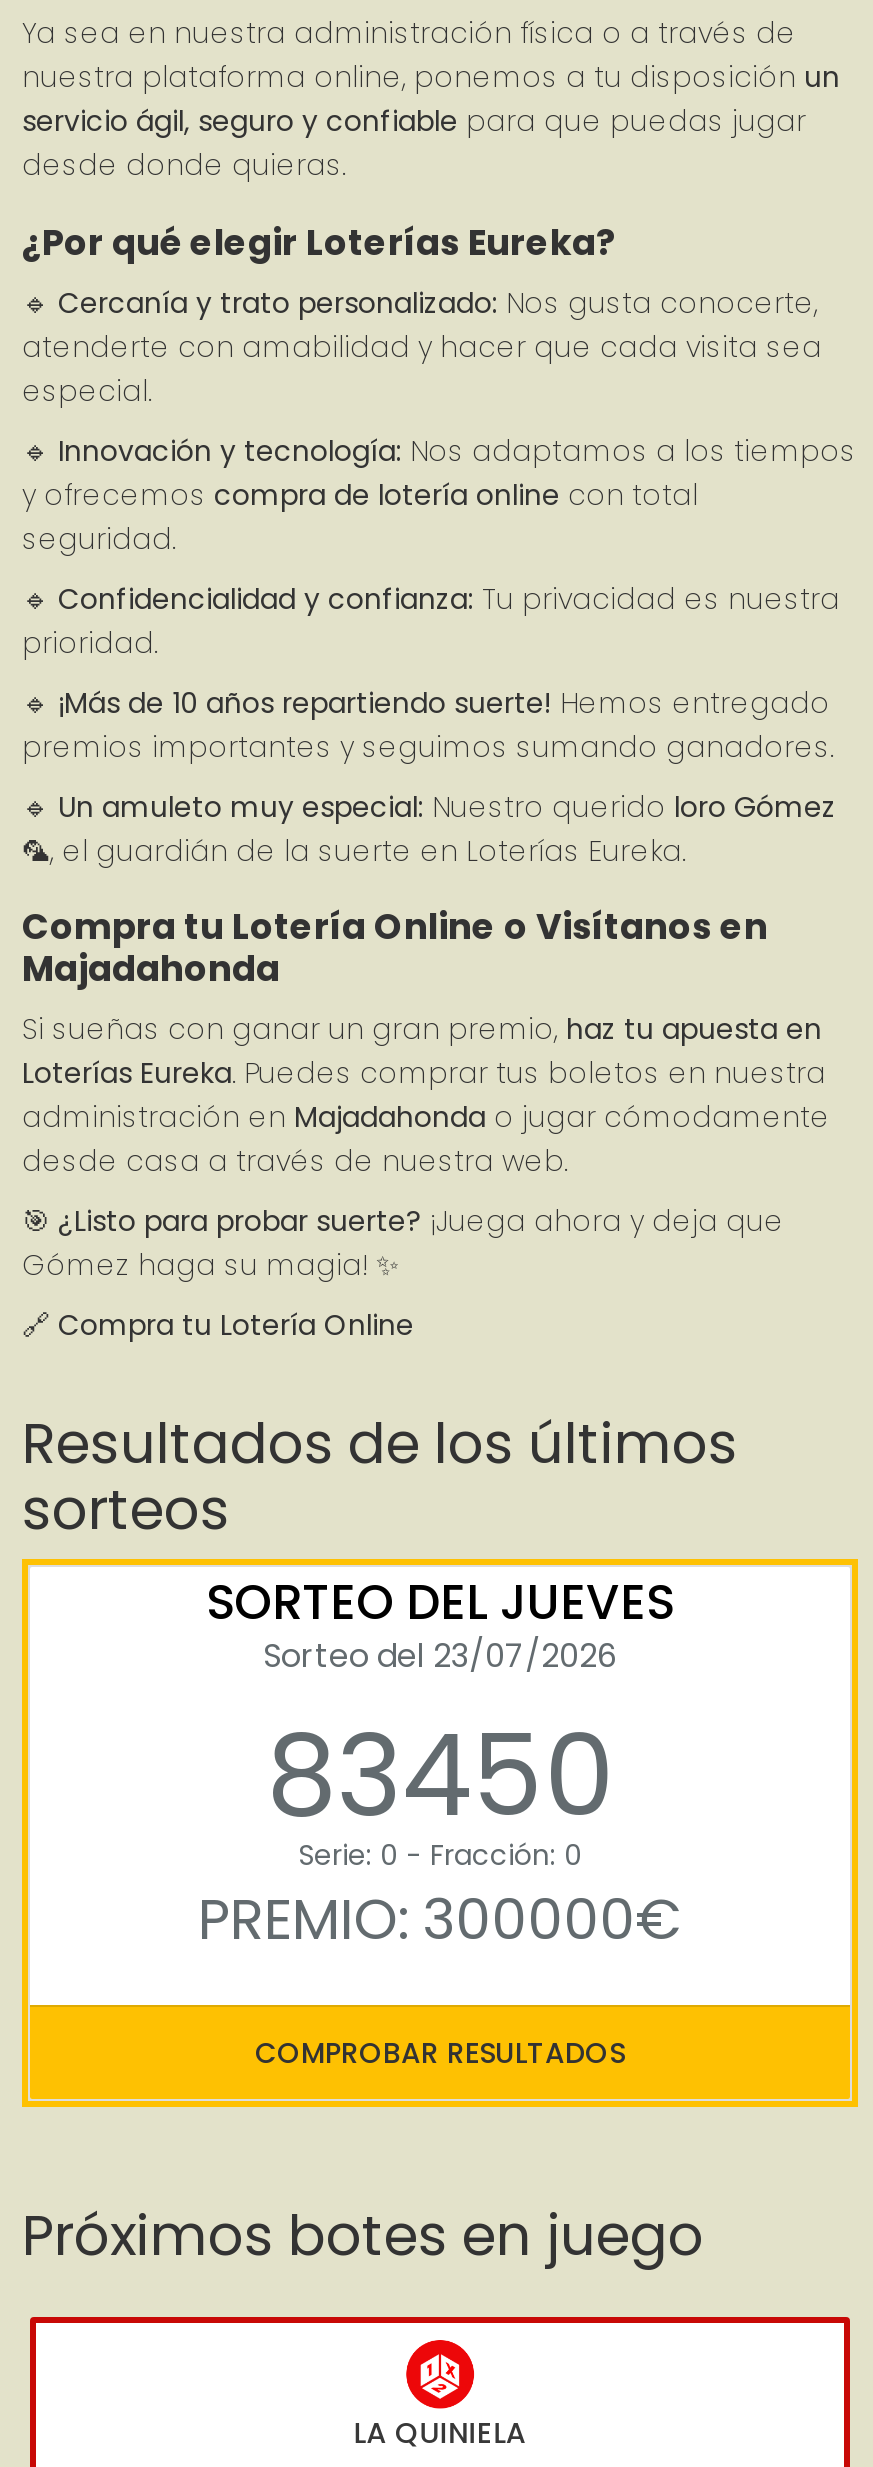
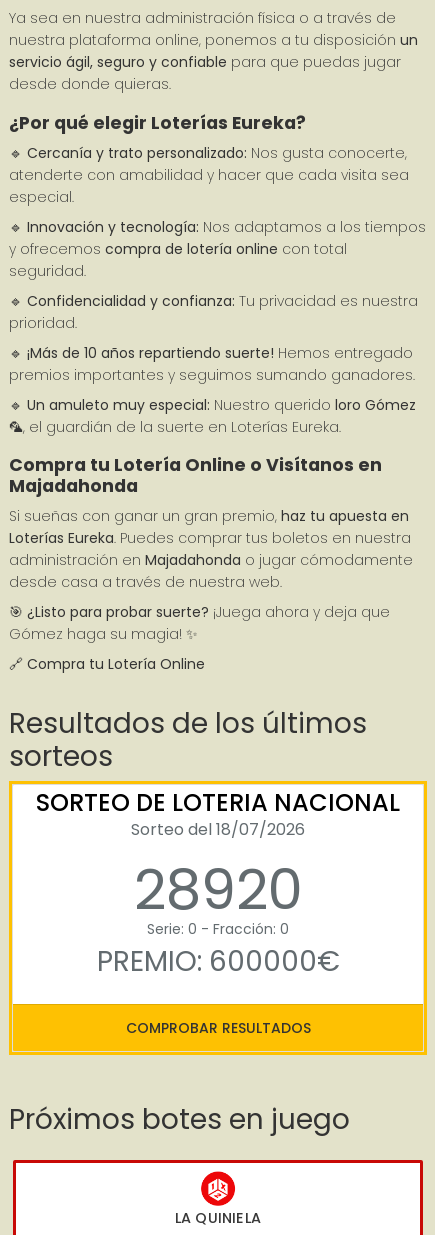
[206,1569,674,1855] SORTEO DEL JUEVES | Sorteo del 23/07/2026 | 83450 -> [36,786,400,929] SORTEO DE LOTERIA NACIONAL | Sorteo del 18/07/2026 | 28920
[198,1881,682,1959] PREMIO: 300000€ -> [96,942,339,981] PREMIO: 600000€

